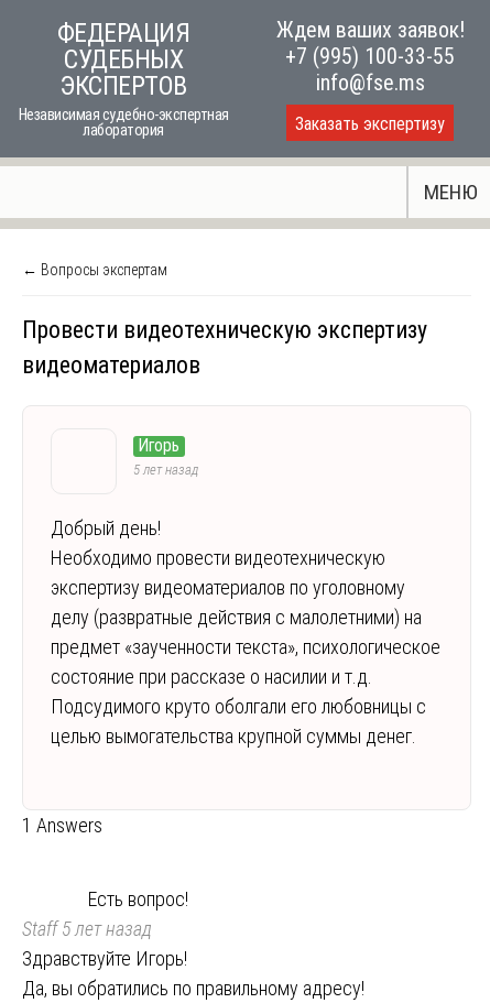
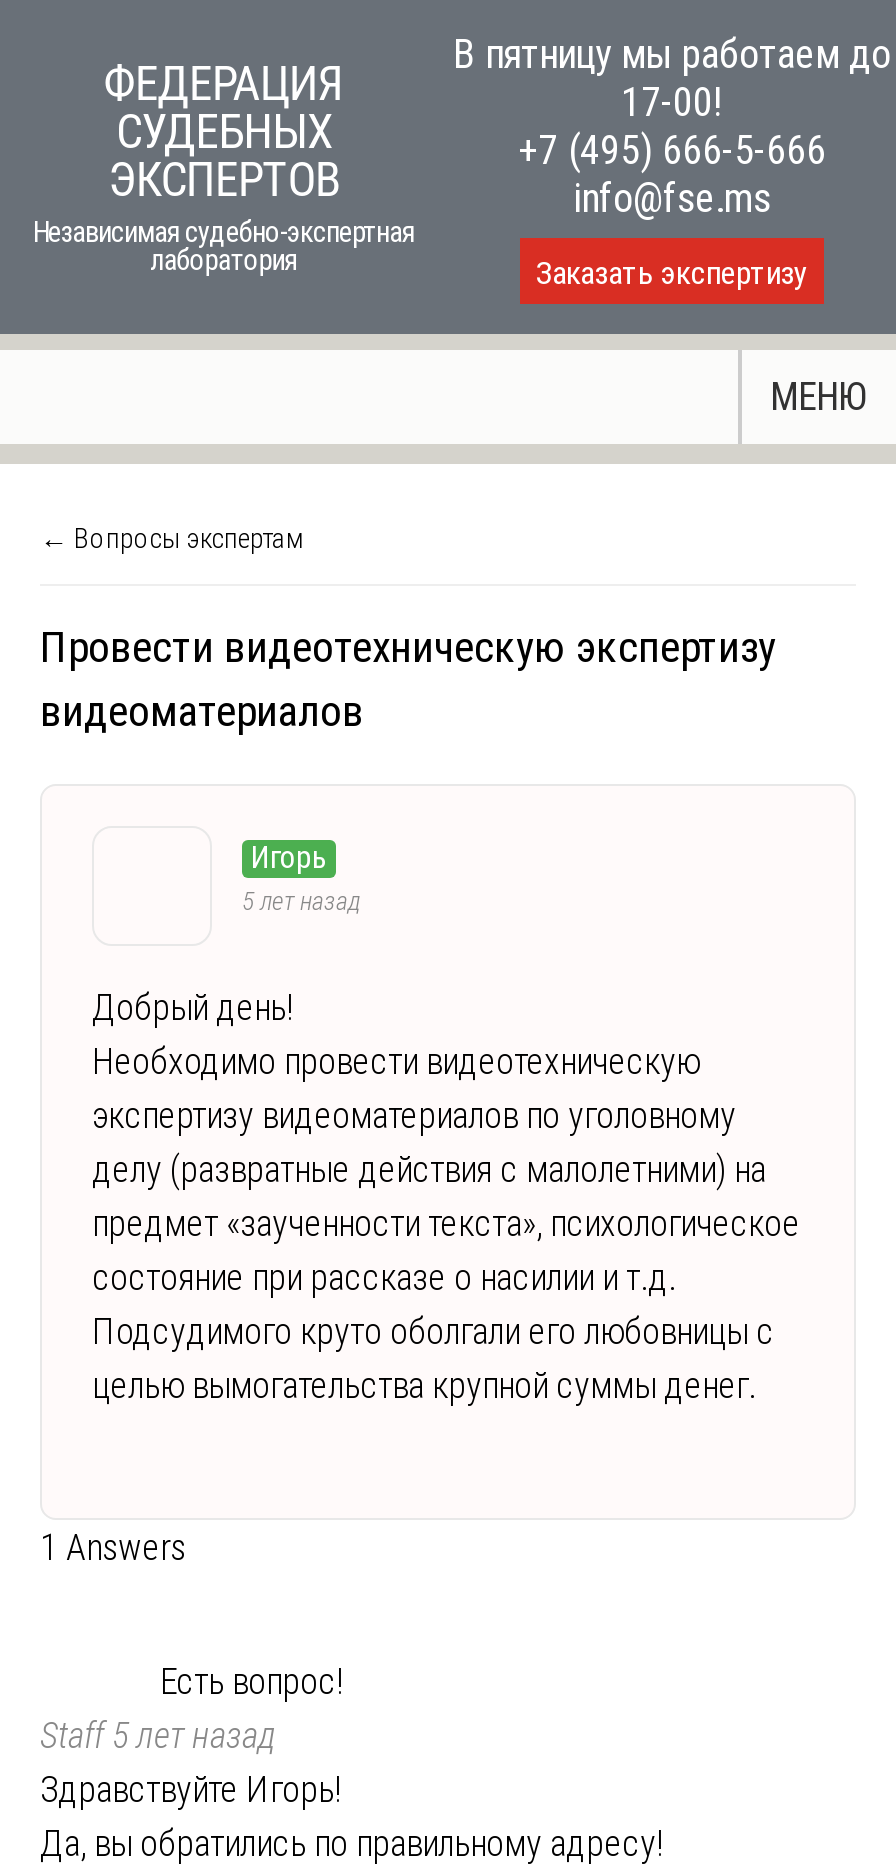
[276,17,464,69] Ждем ваших заявок! | +7 (995) 100-33-55 -> [453,30,891,174] В пятницу мы работаем до | 17-00! | +7 (495) 666-5-666

